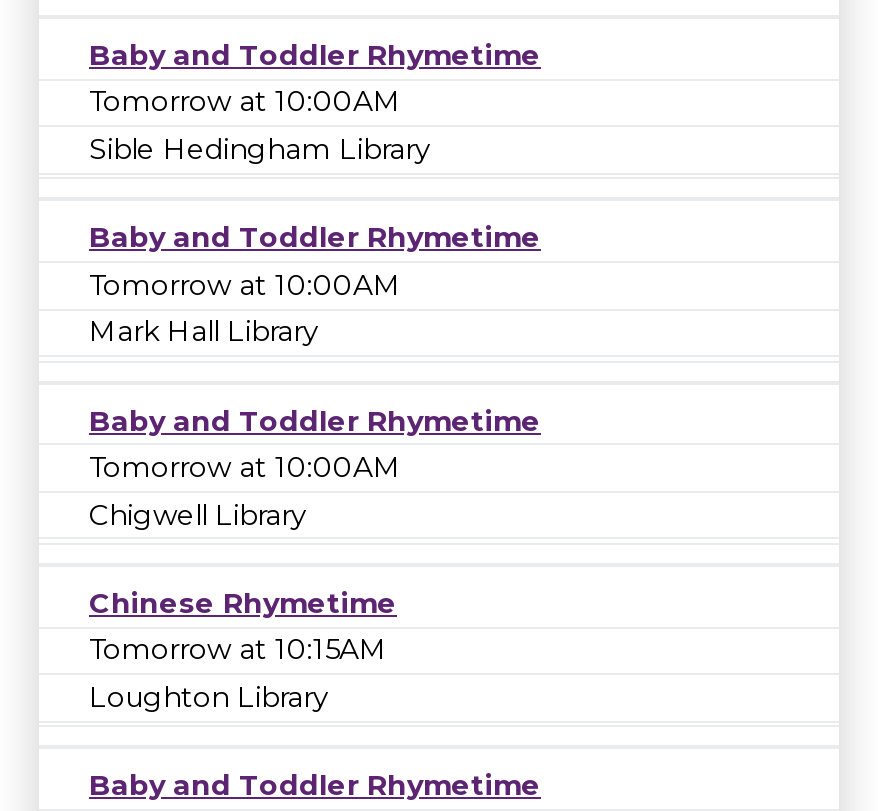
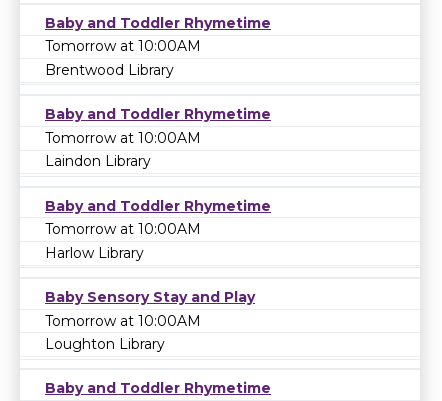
[89,131,431,167] Sible Hedingham Library -> [45,61,174,79] Brentwood Library
[89,314,319,350] Mark Hall Library -> [45,152,151,170] Laindon Library
[89,497,307,533] Chigwell Library -> [45,244,144,262] Harlow Library
[89,585,397,668] Chinese Rhymetime | Tomorrow at 10:15AM -> [45,288,255,330] Baby Sensory Stay and Play | Tomorrow at 10:00AM

